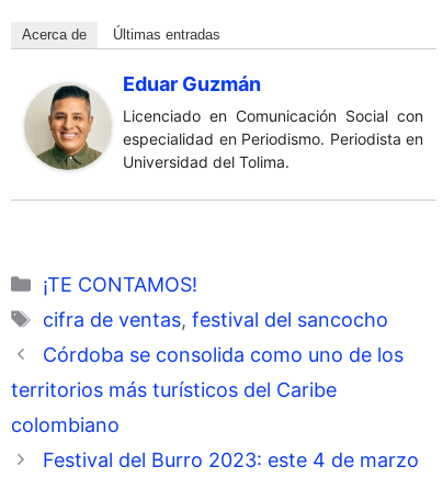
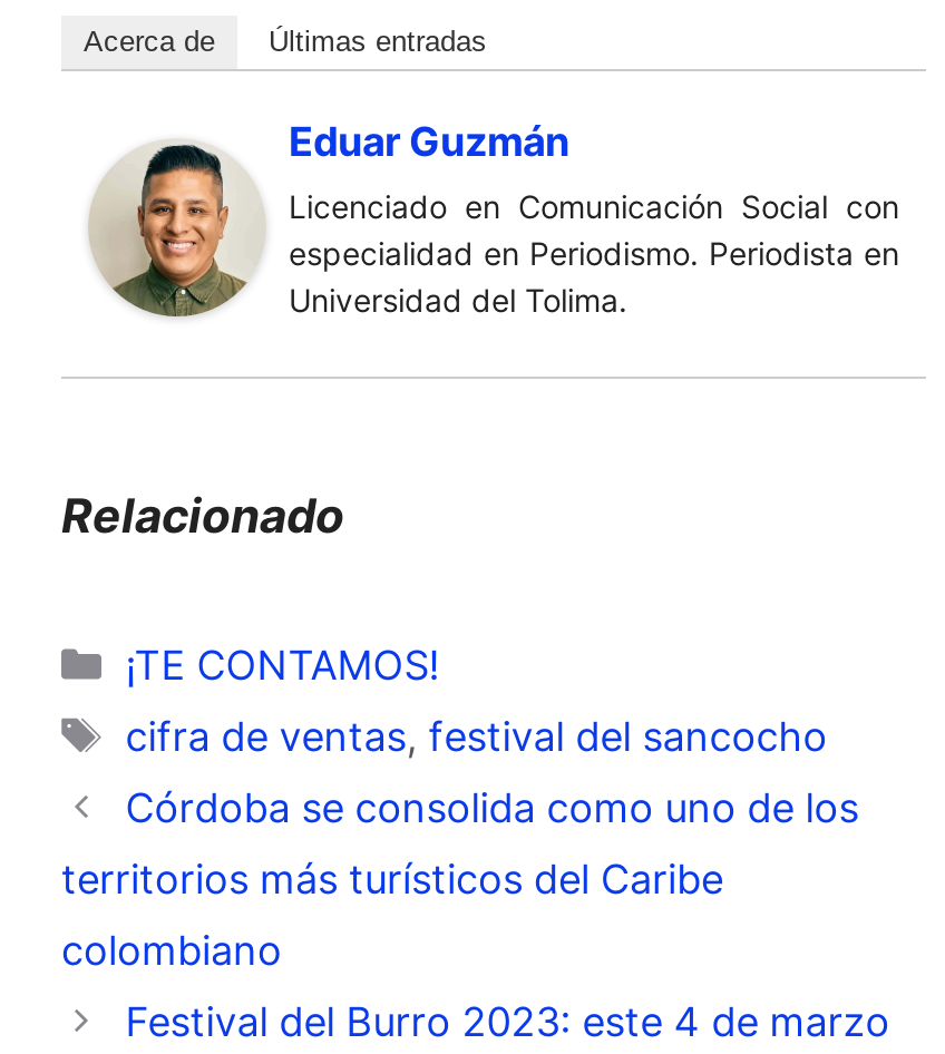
none -> [61,487,344,543] Relacionado

